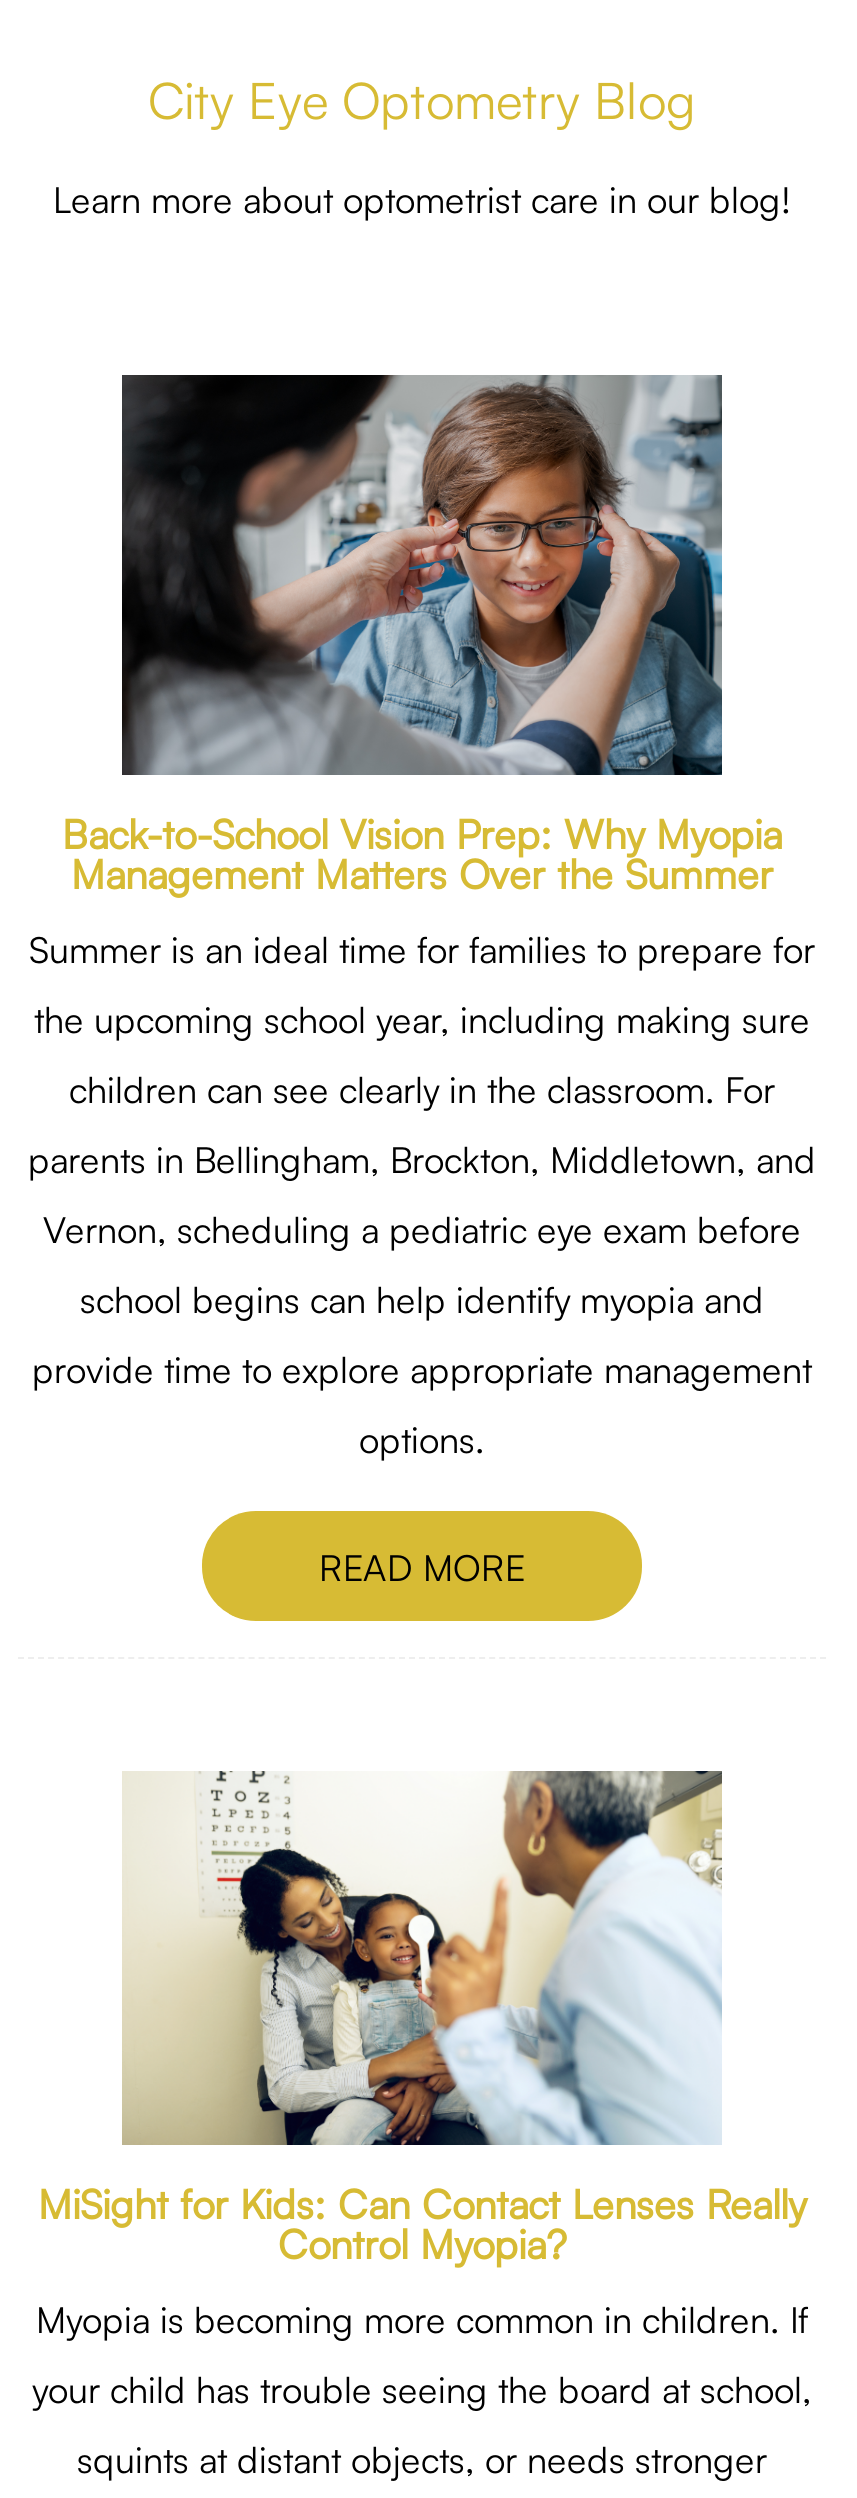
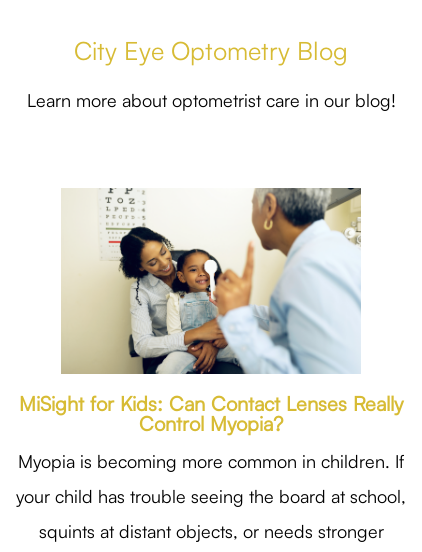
[28,373,816,1588] [image] | Back-to-School Vision Prep: Why Myopia | Management Matters Over the Summer | Summer is an ideal time for families to prepare for | the upcoming school year, including making sure | children can see clearly in the classroom. For | parents in Bellingham, Brockton, Middletown, and | Vernon, scheduling a pediatric eye exam before | school begins can help identify myopia and | provide time to explore appropriate management | options. | READ MORE -> none

